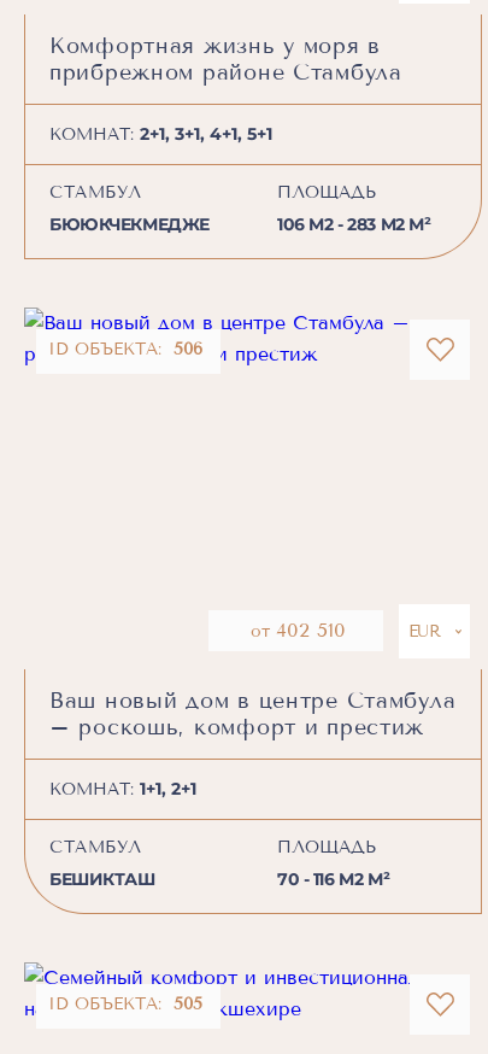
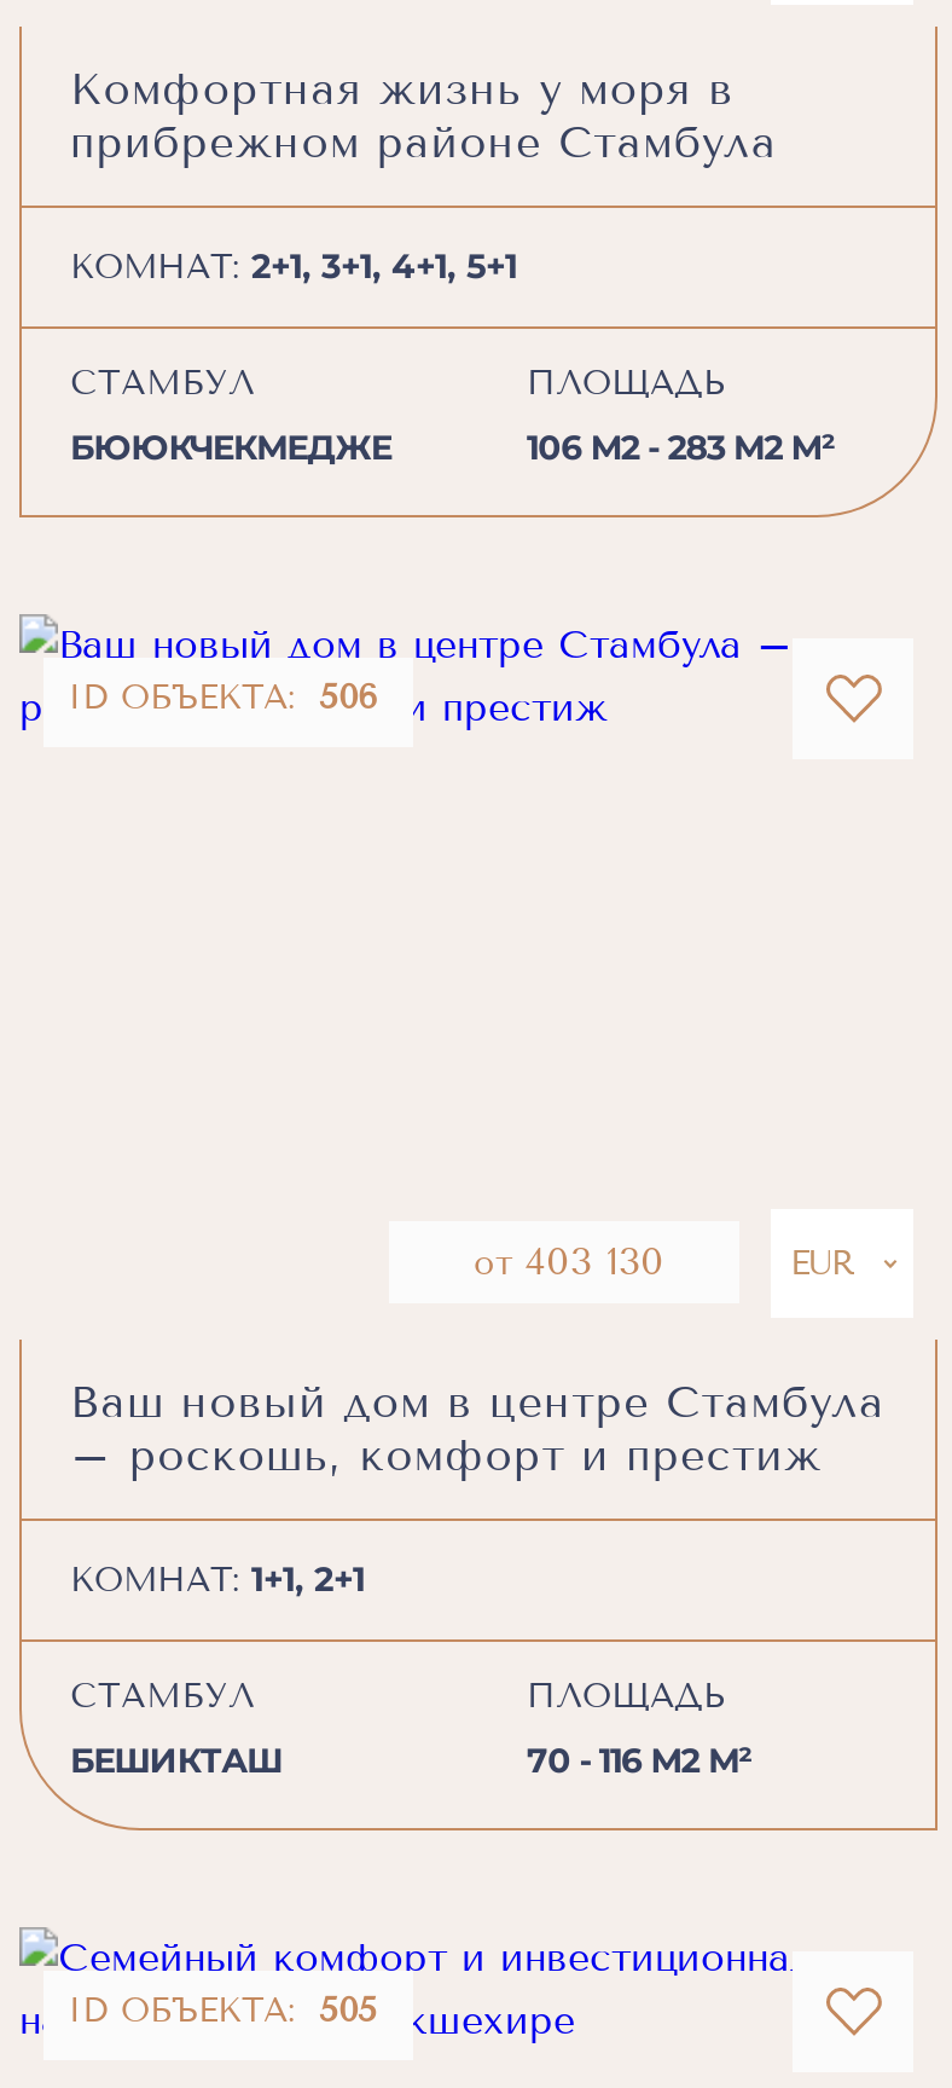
[251,619,346,642] от 402 510 -> [474,1238,664,1284] от 403 130

